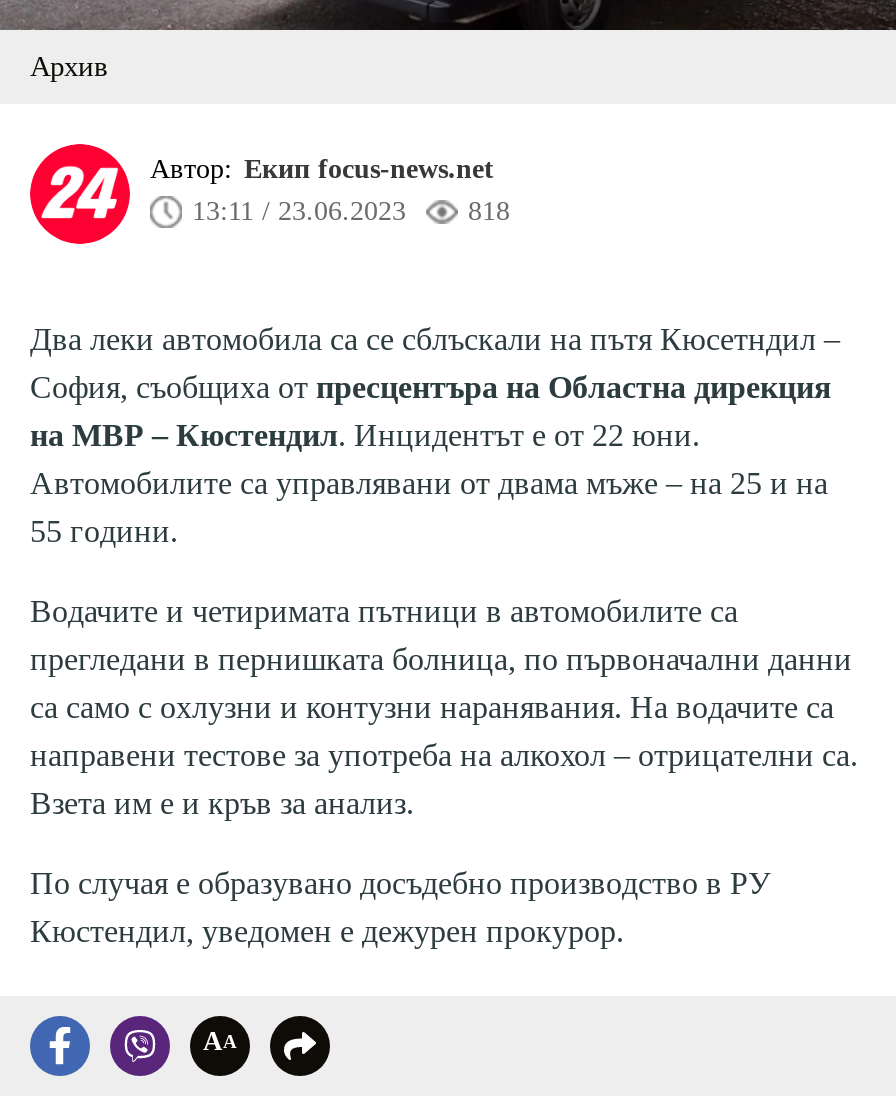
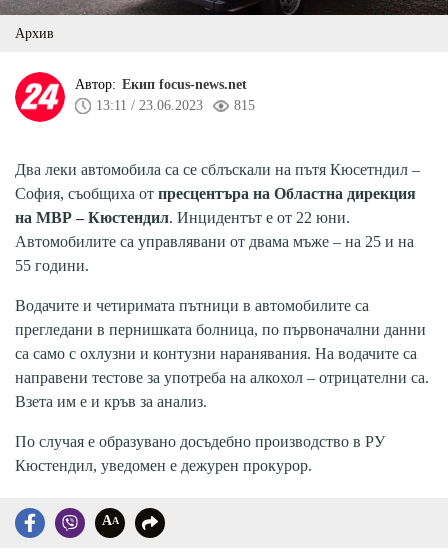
[468,196,510,226] 818 -> [234,98,255,113] 815

